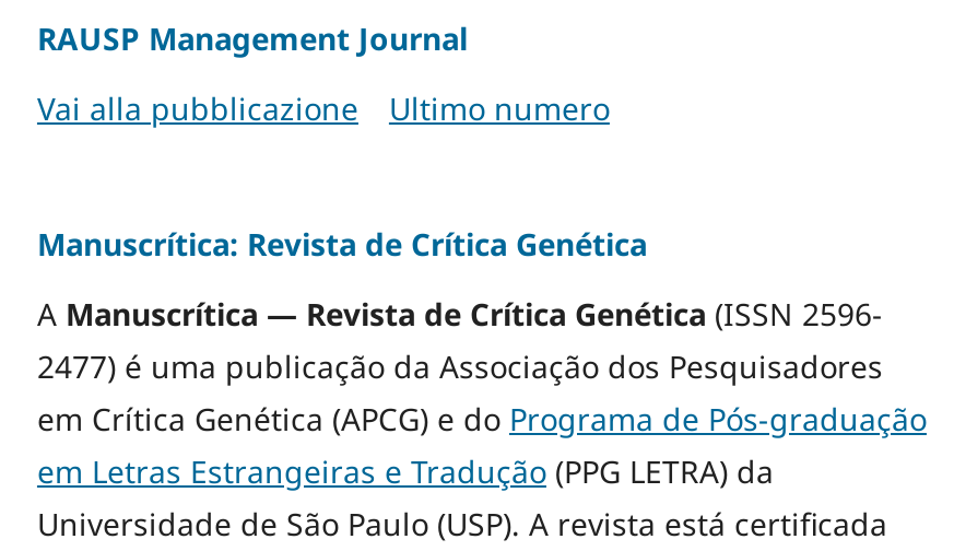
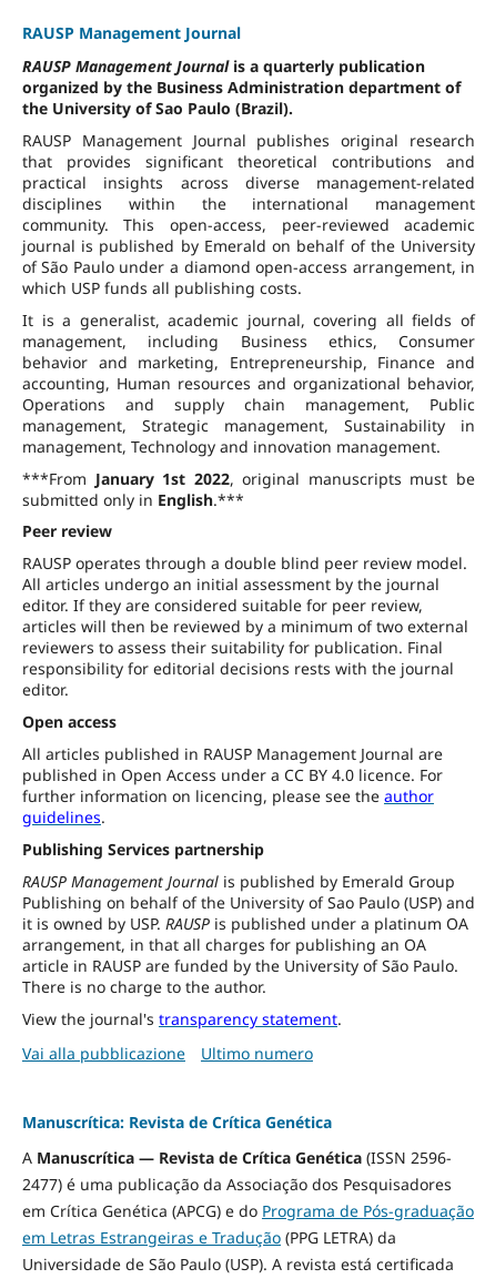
none -> [22,55,475,1030] RAUSP Management Journal is a quarterly publication | organized by the Business Administration department of | the University of Sao Paulo (Brazil). | RAUSP Management Journal publishes original research | that provides significant theoretical contributions and | practical insights across diverse management-related | disciplines within the international management | community. This open-access, peer-reviewed academic | journal is published by Emerald on behalf of the University | of São Paulo under a diamond open-access arrangement, in | which USP funds all publishing costs. | It is a generalist, academic journal, covering all fields of | management, including Business ethics, Consumer | behavior and marketing, Entrepreneurship, Finance and | accounting, Human resources and organizational behavior, | Operations and supply chain management, Public | management, Strategic management, Sustainability in | management, Technology and innovation management. | ***From January 1st 2022, original manuscripts must be | submitted only in English.*** | Peer review | RAUSP operates through a double blind peer review model. | All articles undergo an initial assessment by the journal | editor. If they are considered suitable for peer review, | articles will then be reviewed by a minimum of two external | reviewers to assess their suitability for publication. Final | responsibility for editorial decisions rests with the journal | editor. | Open access | All articles published in RAUSP Management Journal are | published in Open Access under a CC BY 4.0 licence. For | further information on licencing, please see the author | guidelines. | Publishing Services partnership | RAUSP Management Journal is published by Emerald Group | Publishing on behalf of the University of Sao Paulo (USP) and | it is owned by USP. RAUSP is published under a platinum OA | arrangement, in that all charges for publishing an OA | article in RAUSP are funded by the University of São Paulo. | There is no charge to the author. | View the journal's transparency statement.

